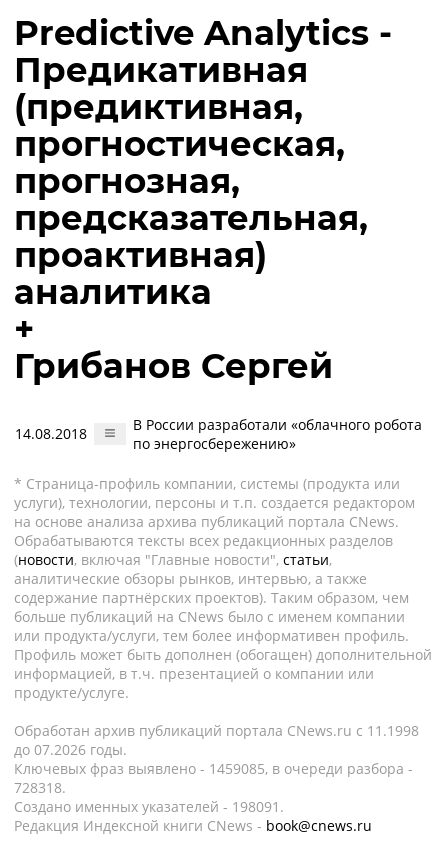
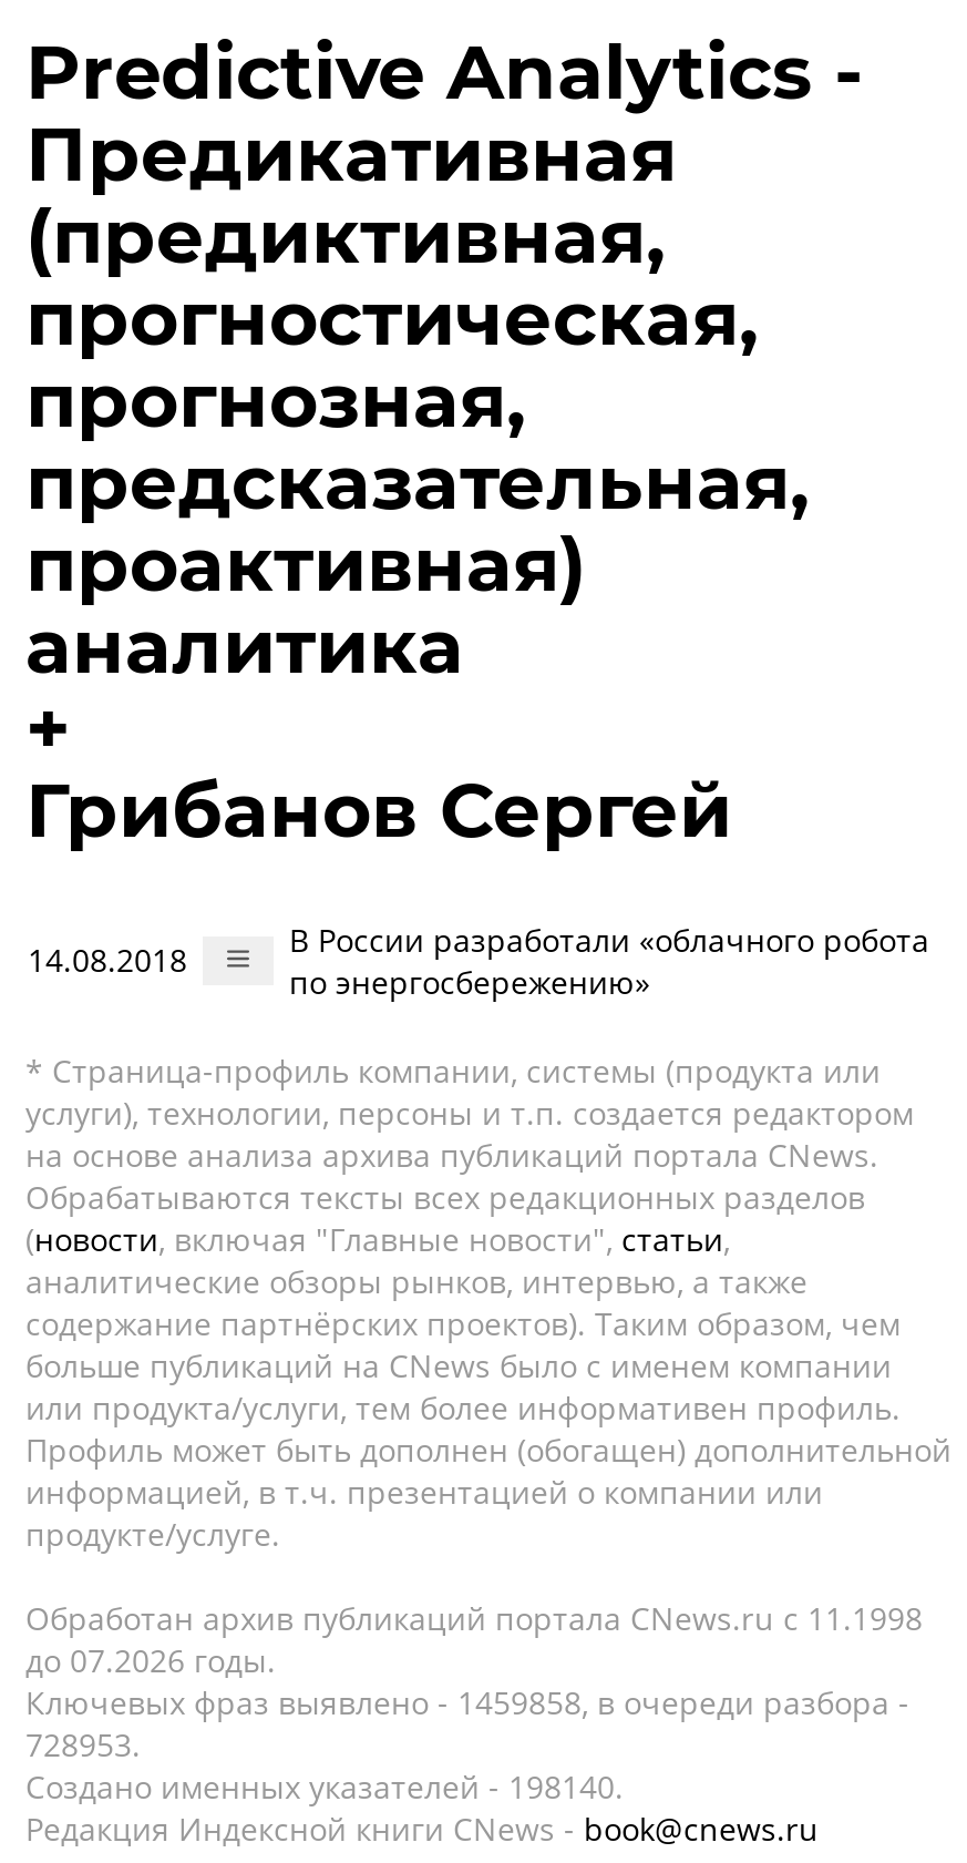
[14,759,413,778] Ключевых фраз выявлено - 1459085, в очереди разбора - -> [25,1681,909,1723] Ключевых фраз выявлено - 1459858, в очереди разбора -
[14,778,66,797] 728318. -> [25,1723,141,1765] 728953.
[14,797,284,816] Создано именных указателей - 198091. -> [25,1765,624,1808] Создано именных указателей - 198140.

